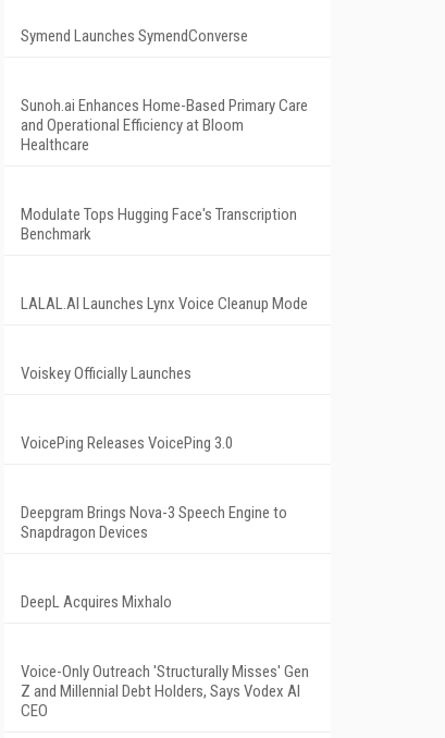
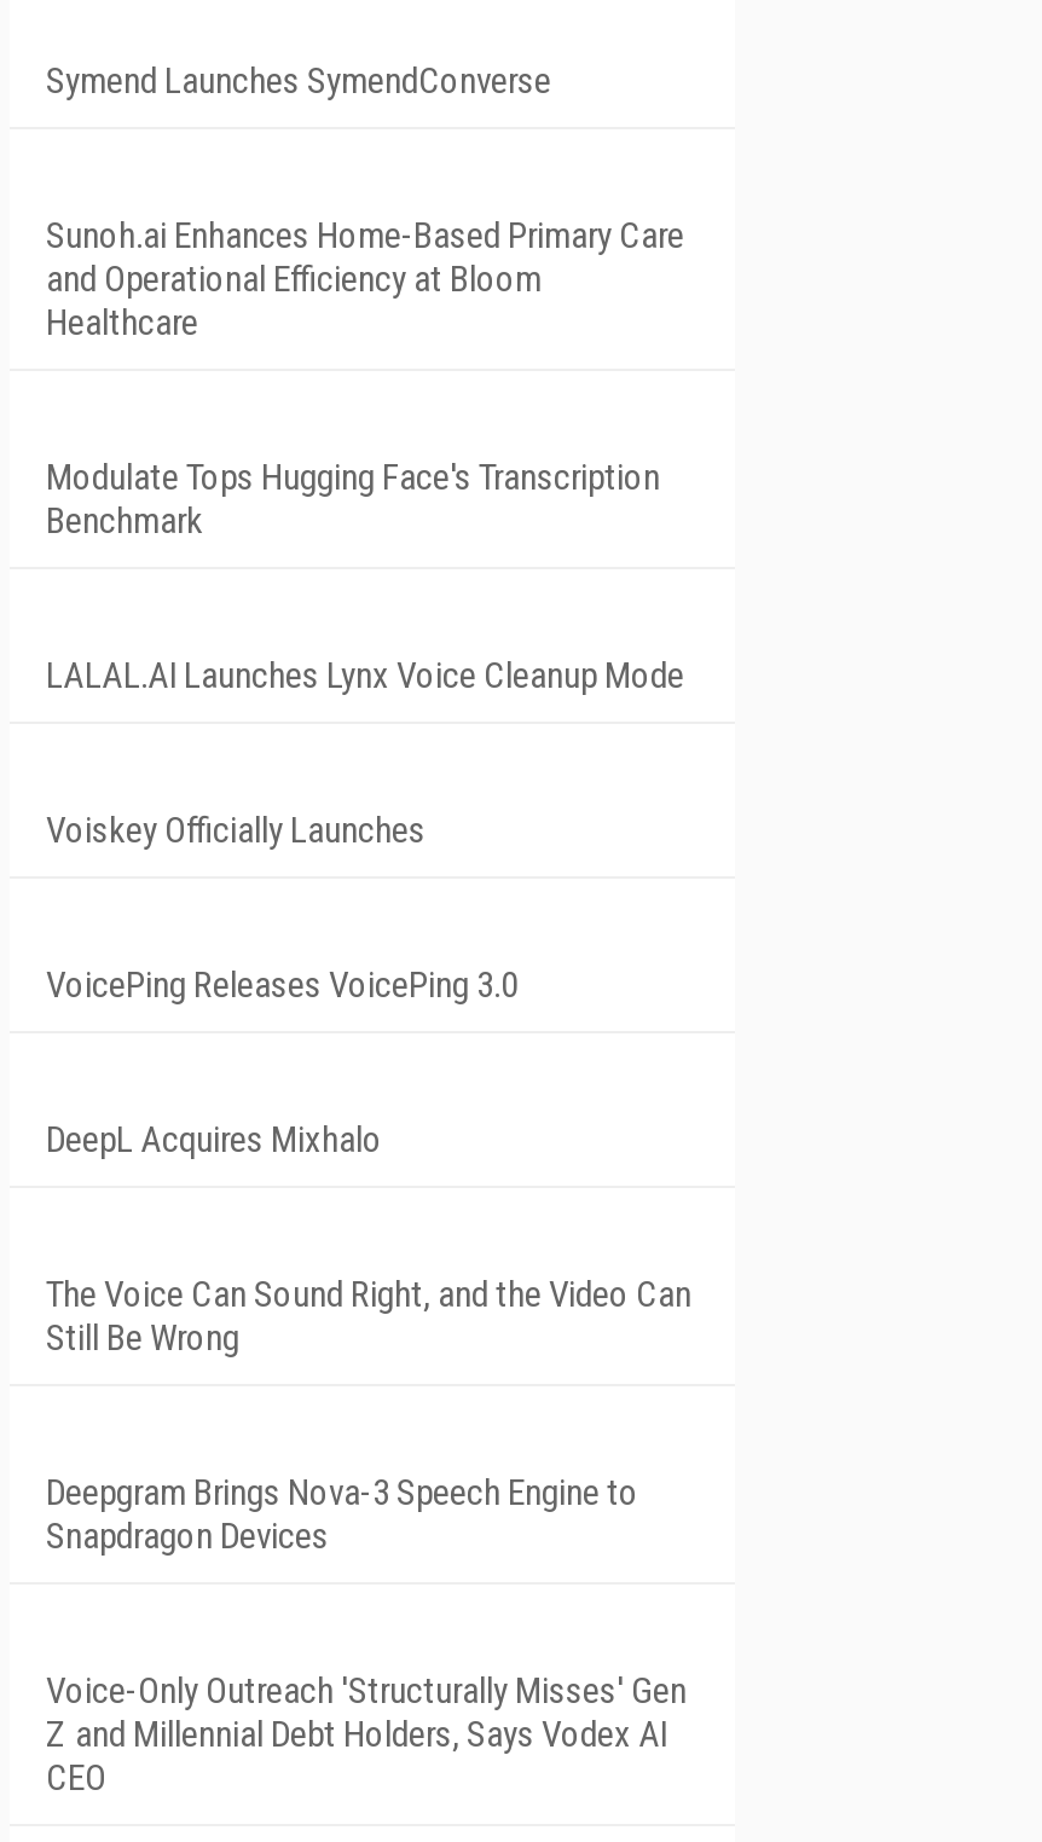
none -> [46,1273,691,1360] The Voice Can Sound Right, and the Video Can | Still Be Wrong
moved [21,503,287,542] -> [46,1471,638,1558]: Deepgram Brings Nova-3 Speech Engine to | Snapdragon Devices
moved [21,592,172,612] -> [46,1118,382,1162]: DeepL Acquires Mixhalo

